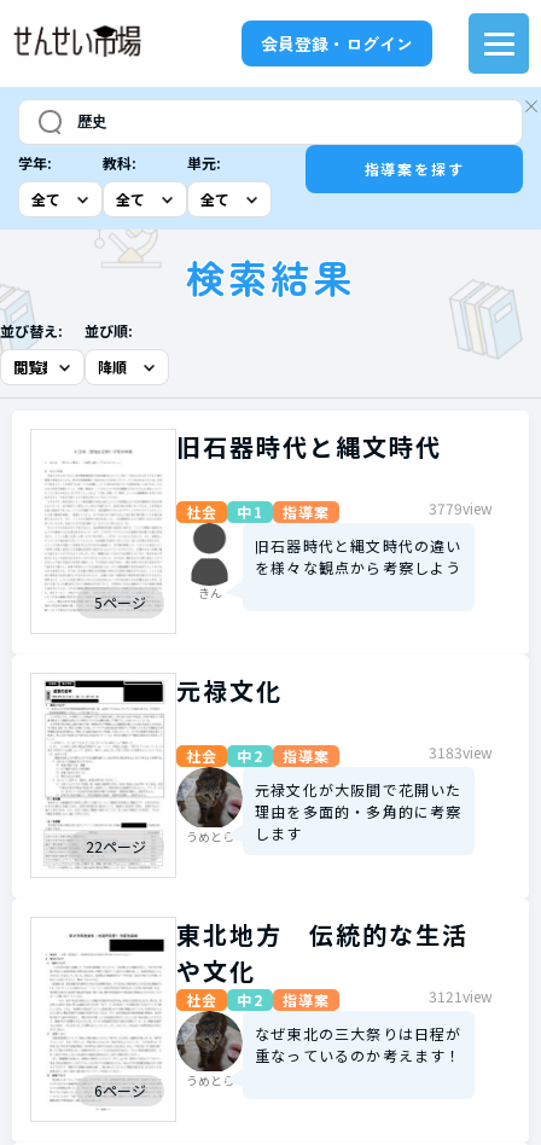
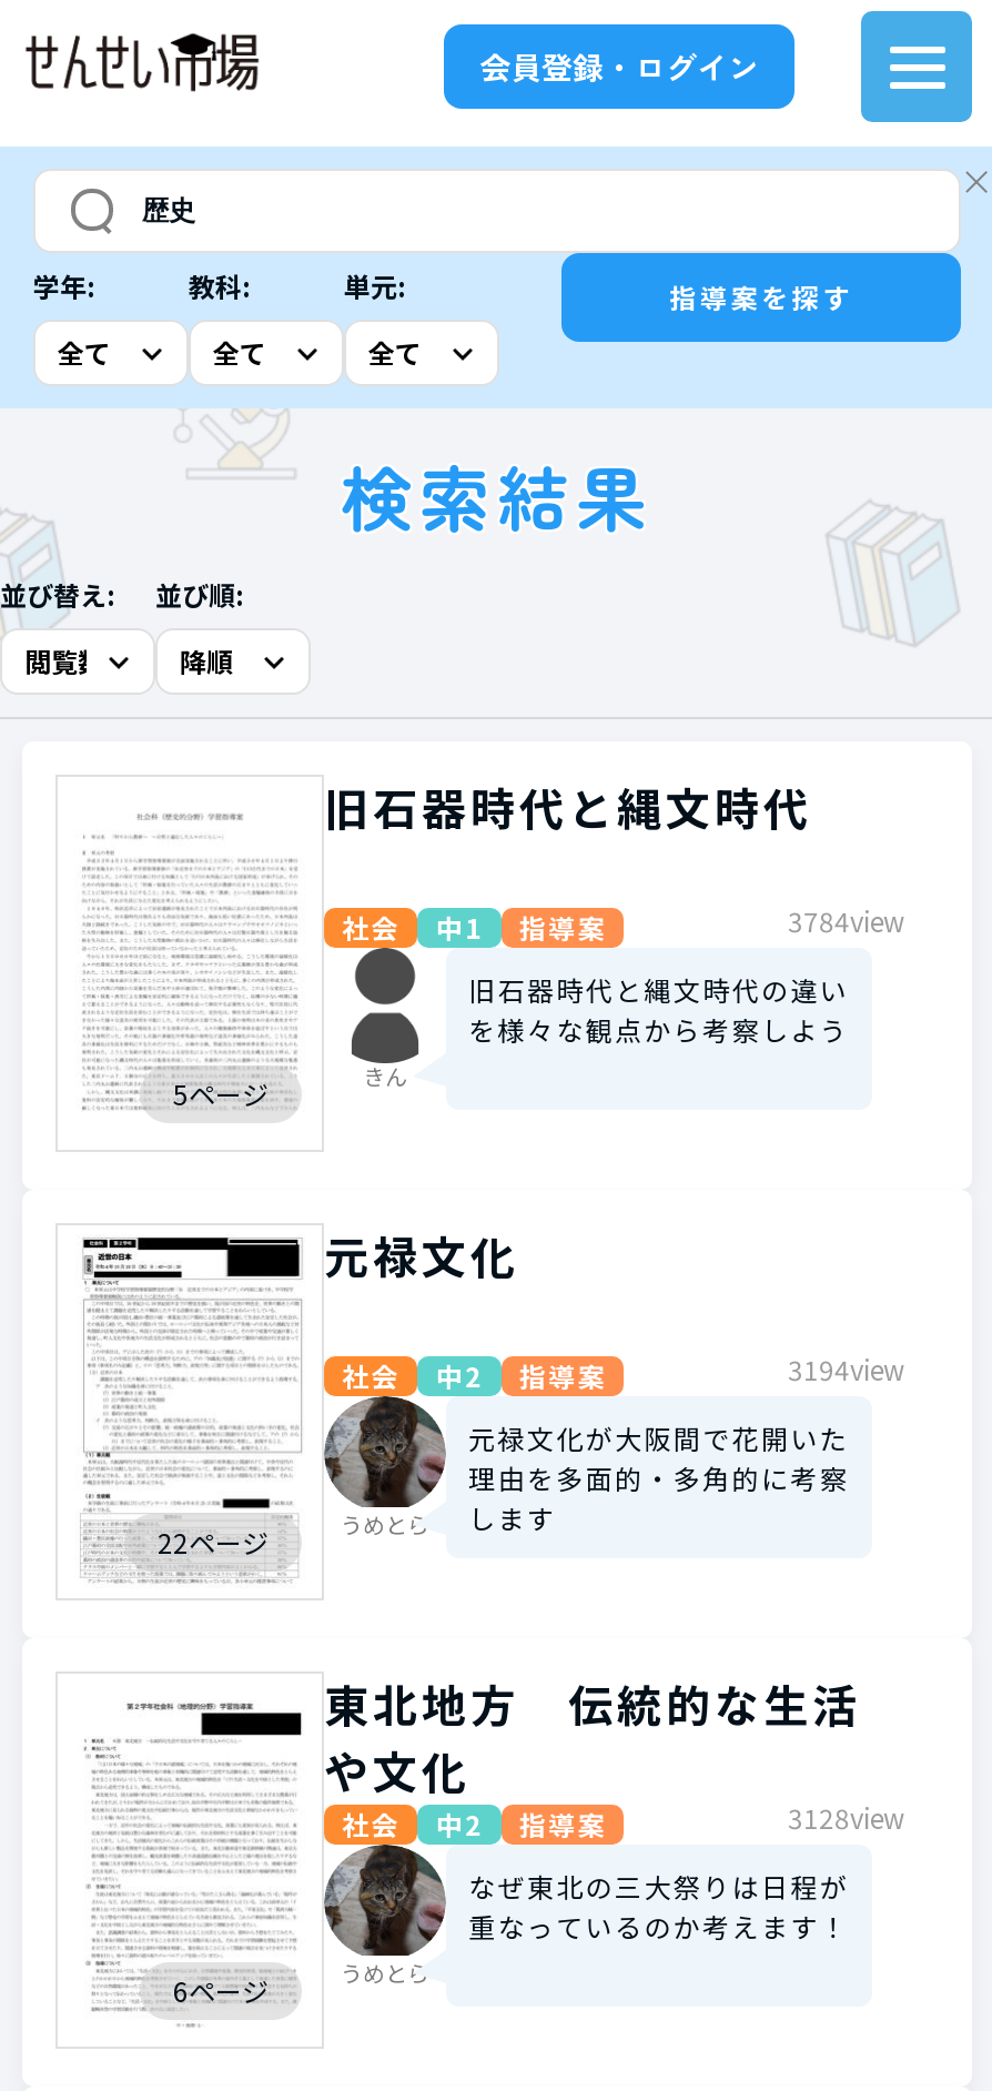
[429,498,493,518] 3779view -> [788,901,905,939] 3784view
[429,742,493,762] 3183view -> [788,1350,905,1387] 3194view
[429,986,493,1006] 3121view -> [788,1798,905,1836] 3128view

